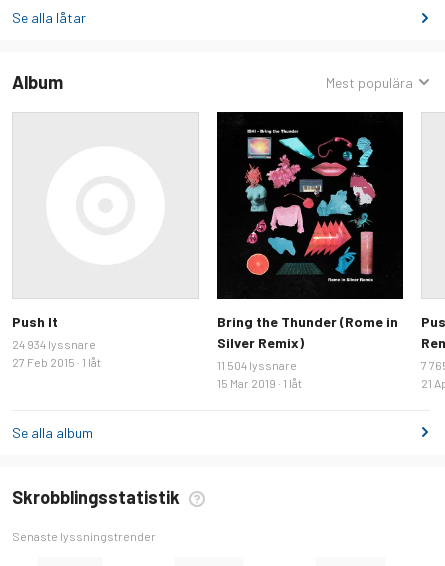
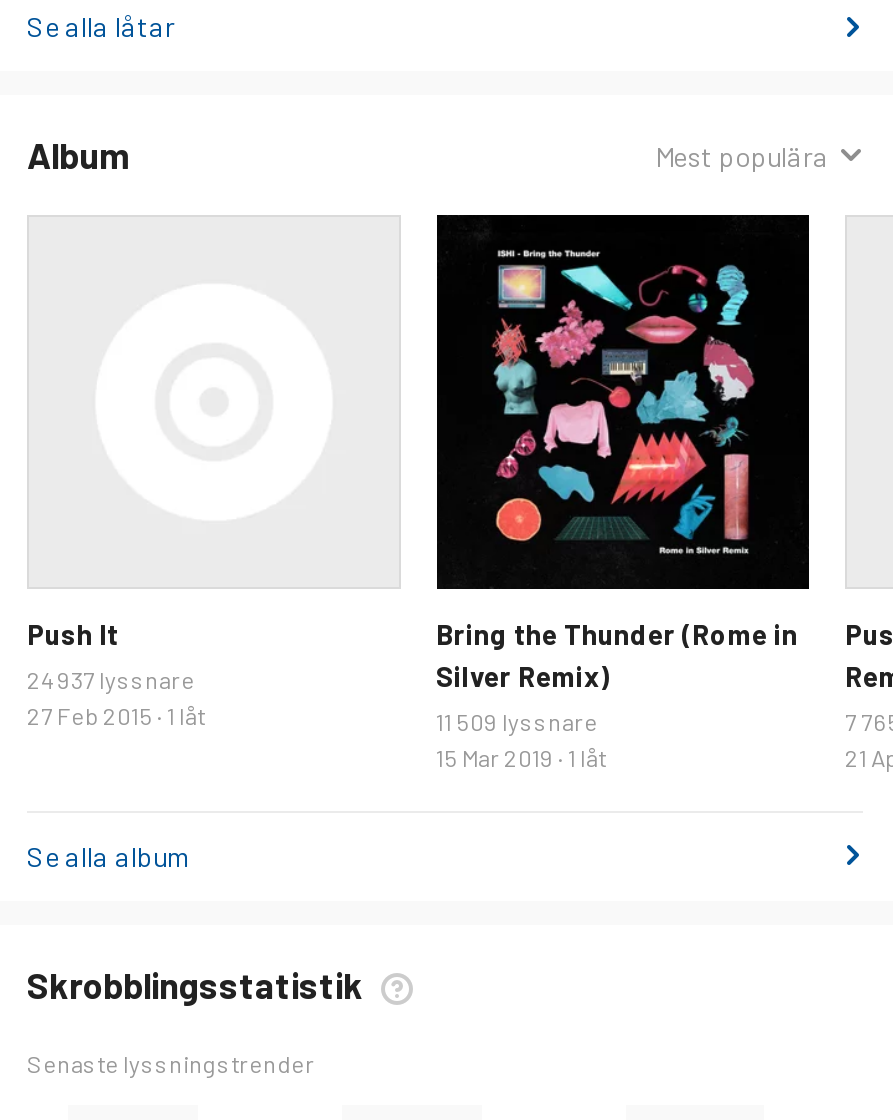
[12,337,96,351] 24 934 lyssnare -> [27,665,195,693] 24 937 lyssnare
[216,358,296,372] 11 504 lyssnare -> [436,707,598,735] 11 509 lyssnare

